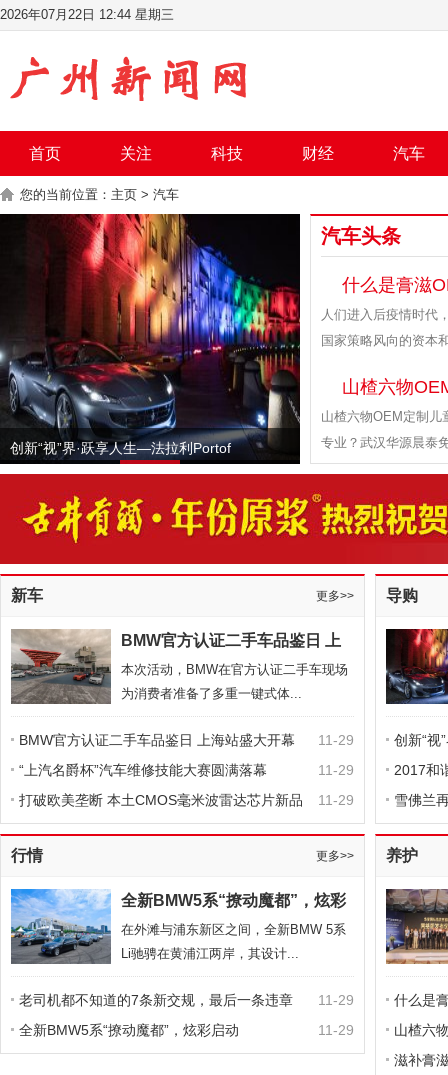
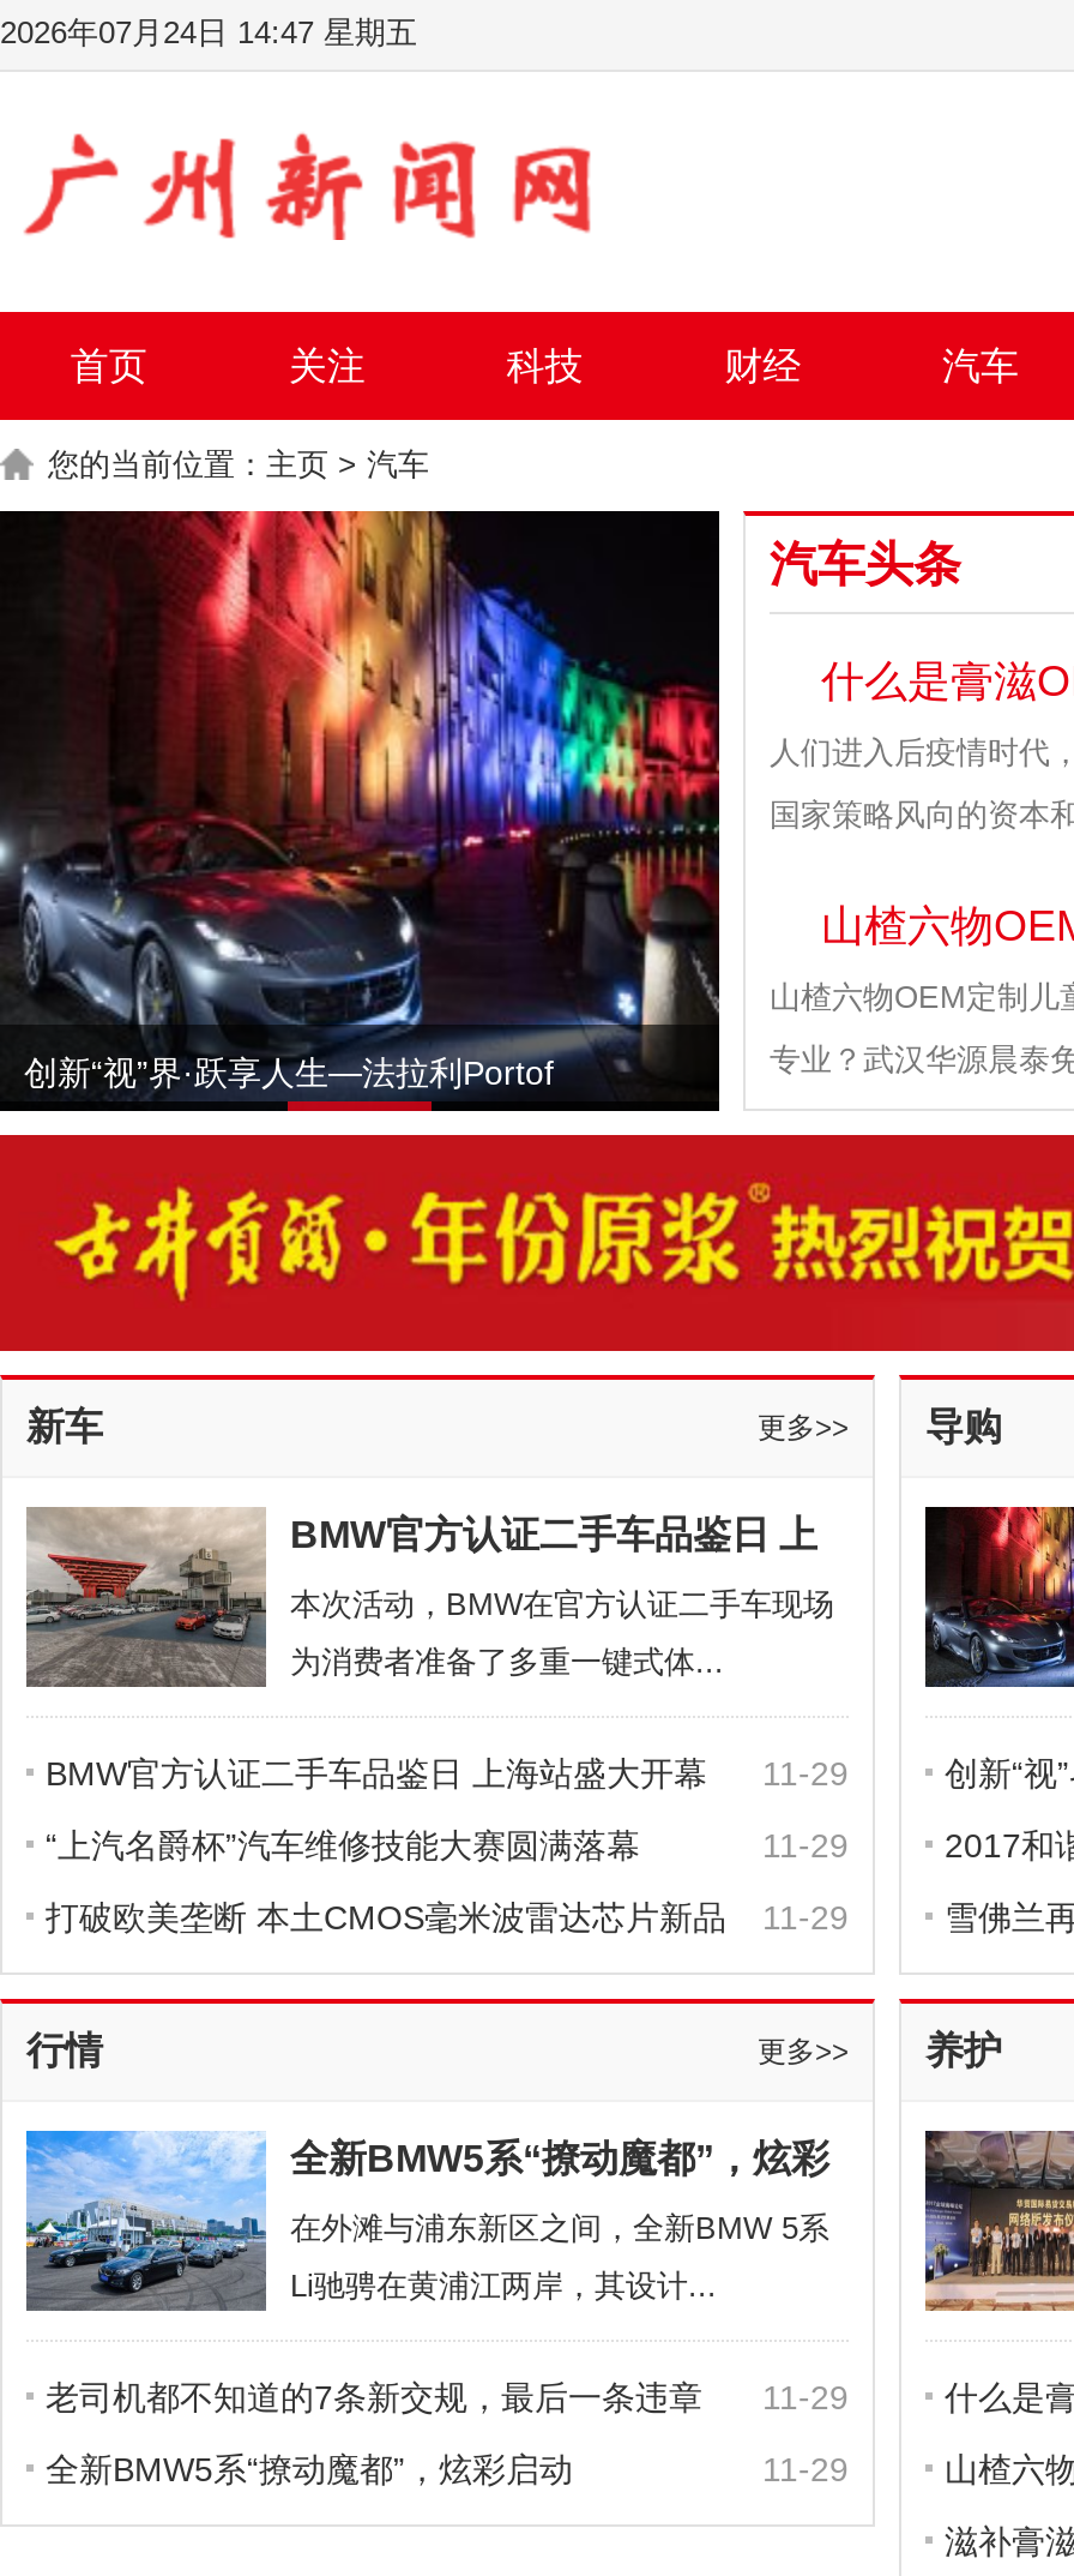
[0,7,174,22] 2026年07月22日 12:44 星期三 -> [0,14,417,50] 2026年07月24日 14:47 星期五

